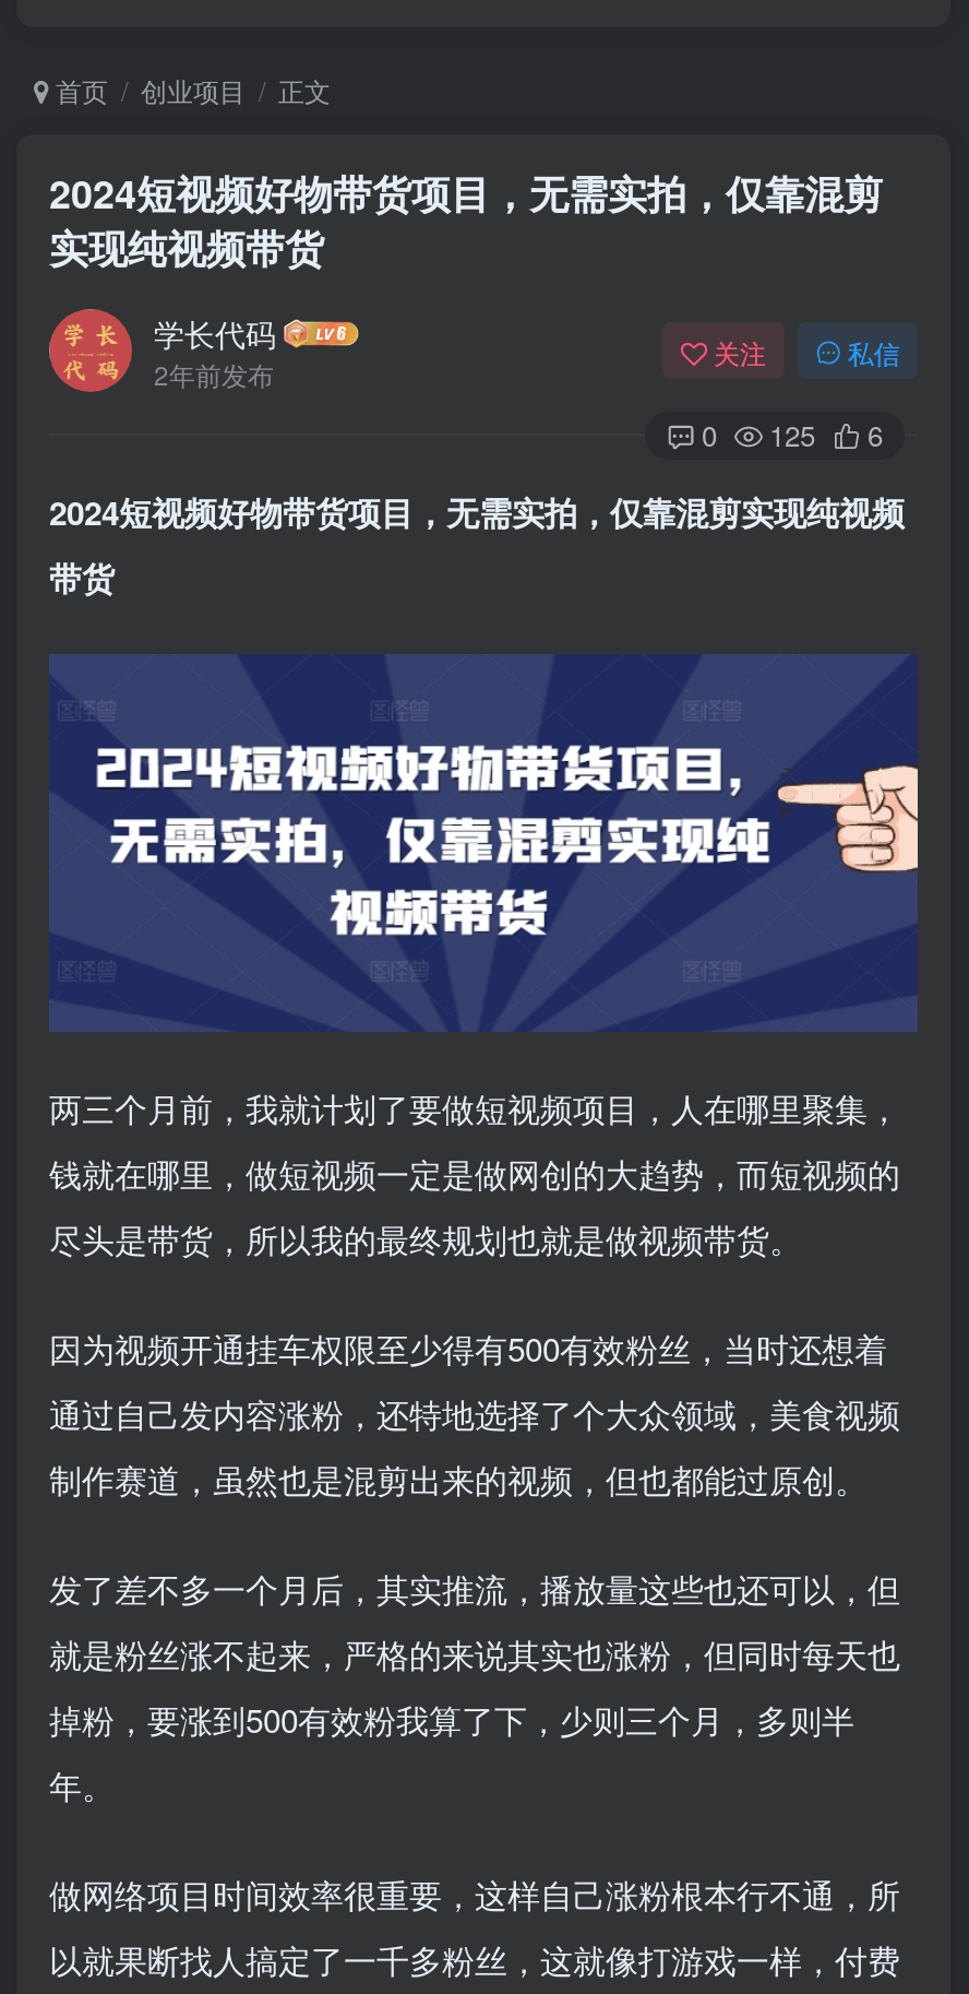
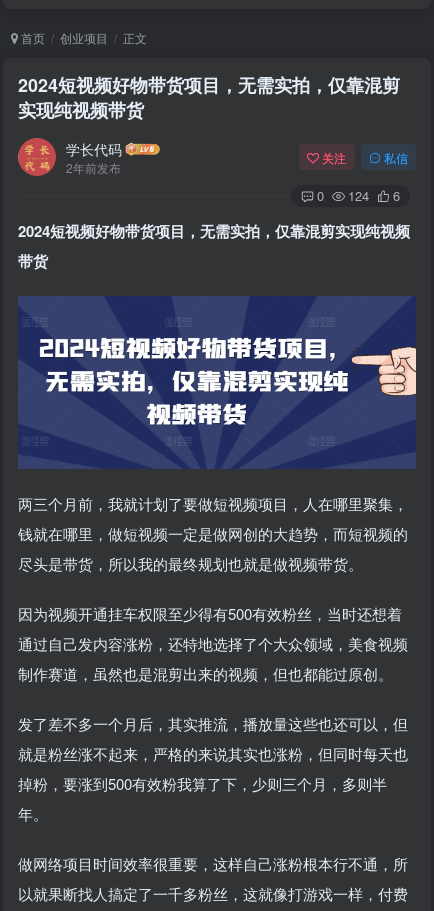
[702,414,883,455] 0 125 6 -> [317,186,400,205] 0 124 6

